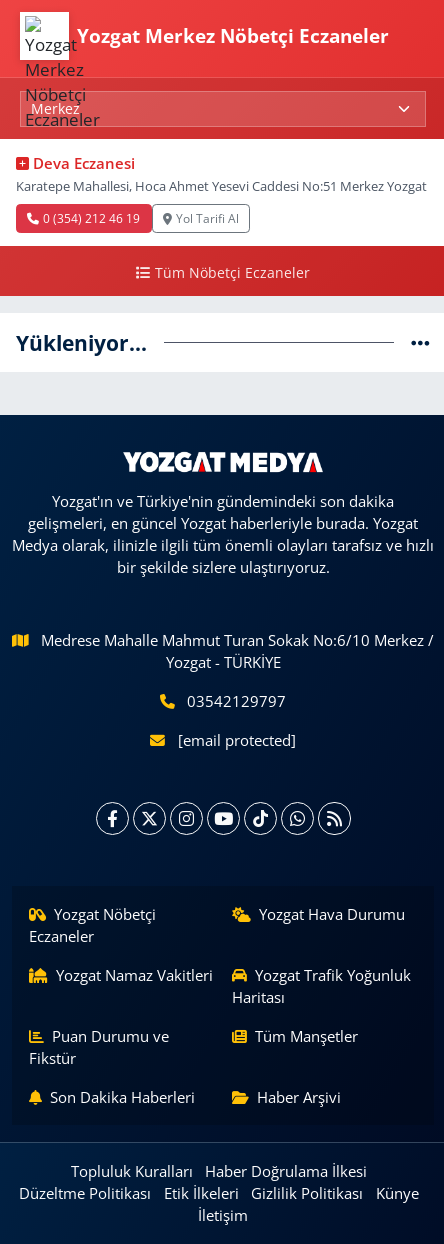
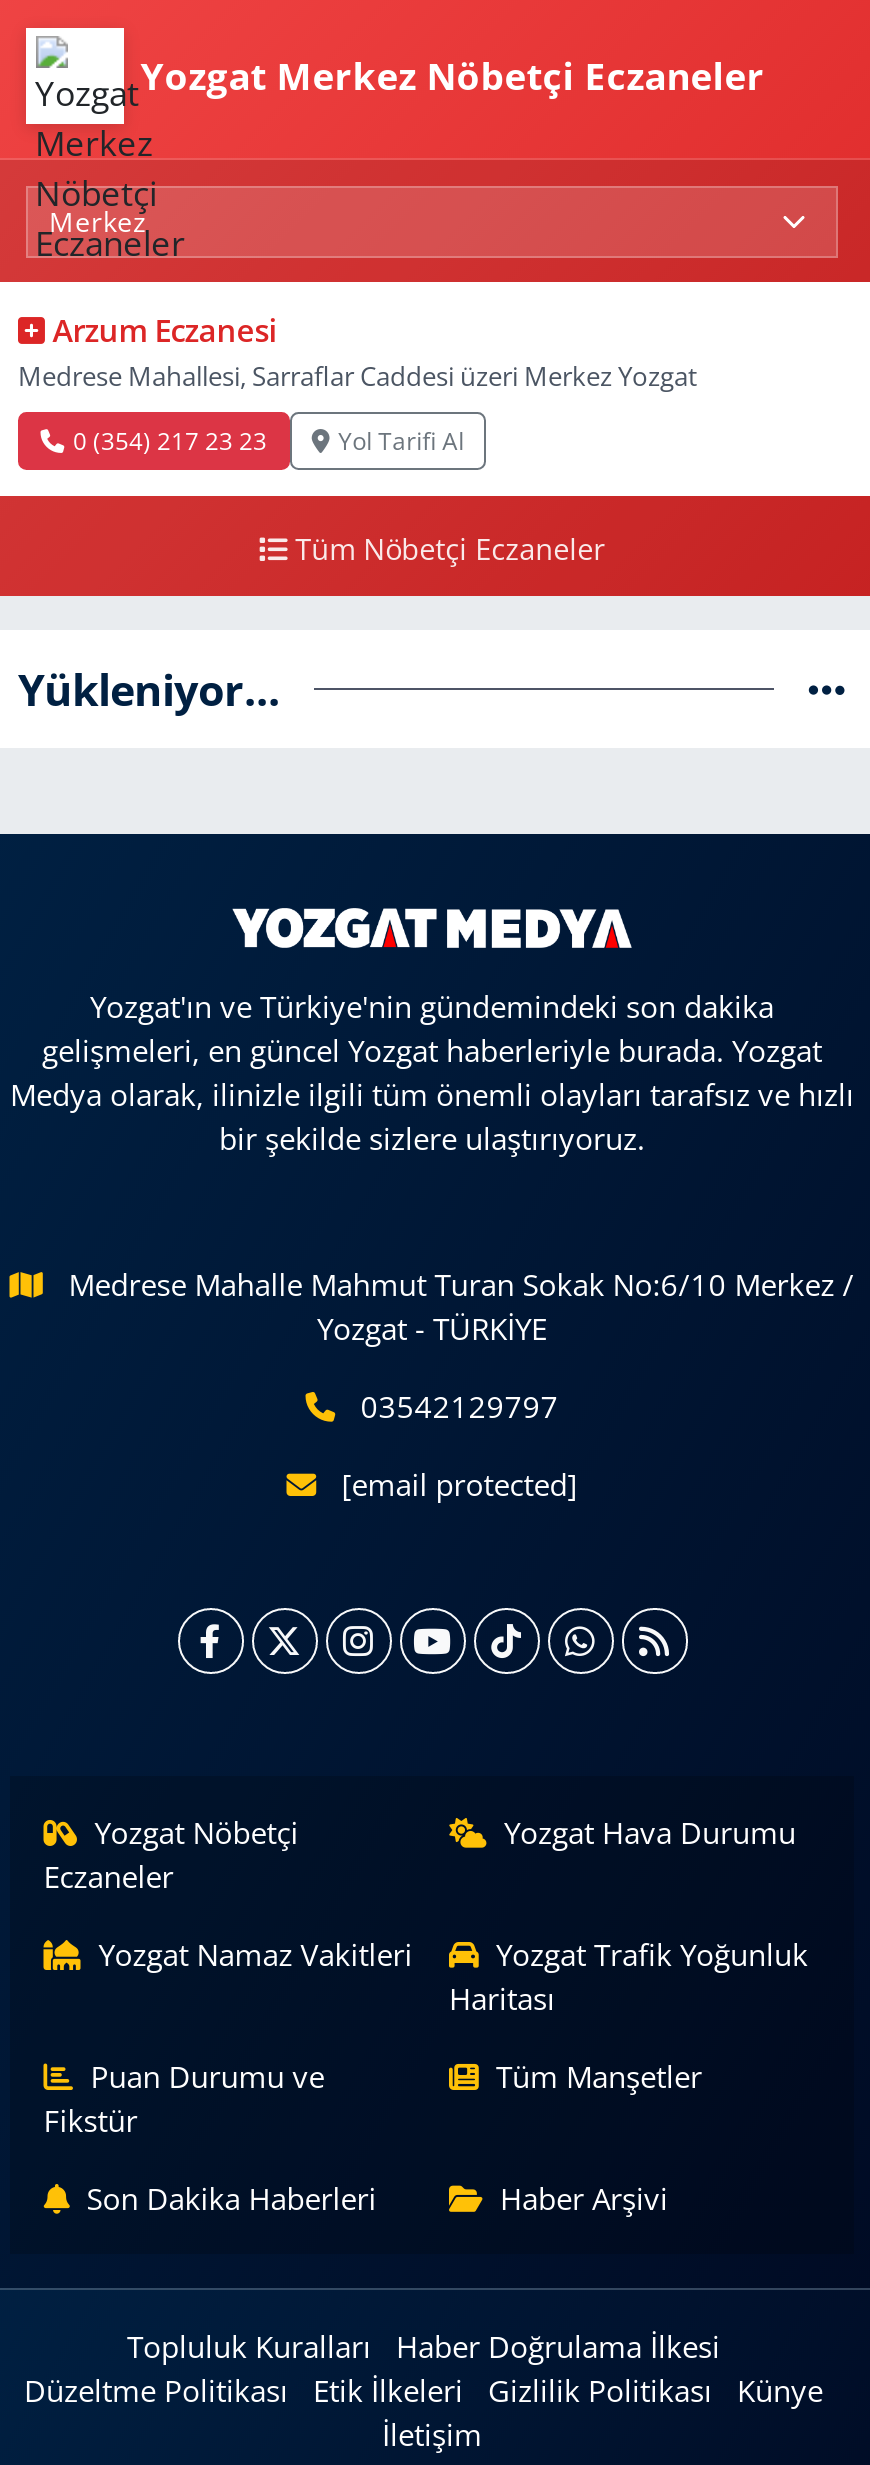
[16,153,427,195] Deva Eczanesi | Karatepe Mahallesi, Hoca Ahmet Yesevi Caddesi No:51 Merkez Yozgat -> [18,310,698,395] Arzum Eczanesi | Medrese Mahallesi, Sarraflar Caddesi üzeri Merkez Yozgat
[43,210,140,226] 0 (354) 212 46 19 -> [73,424,267,456] 0 (354) 217 23 23

